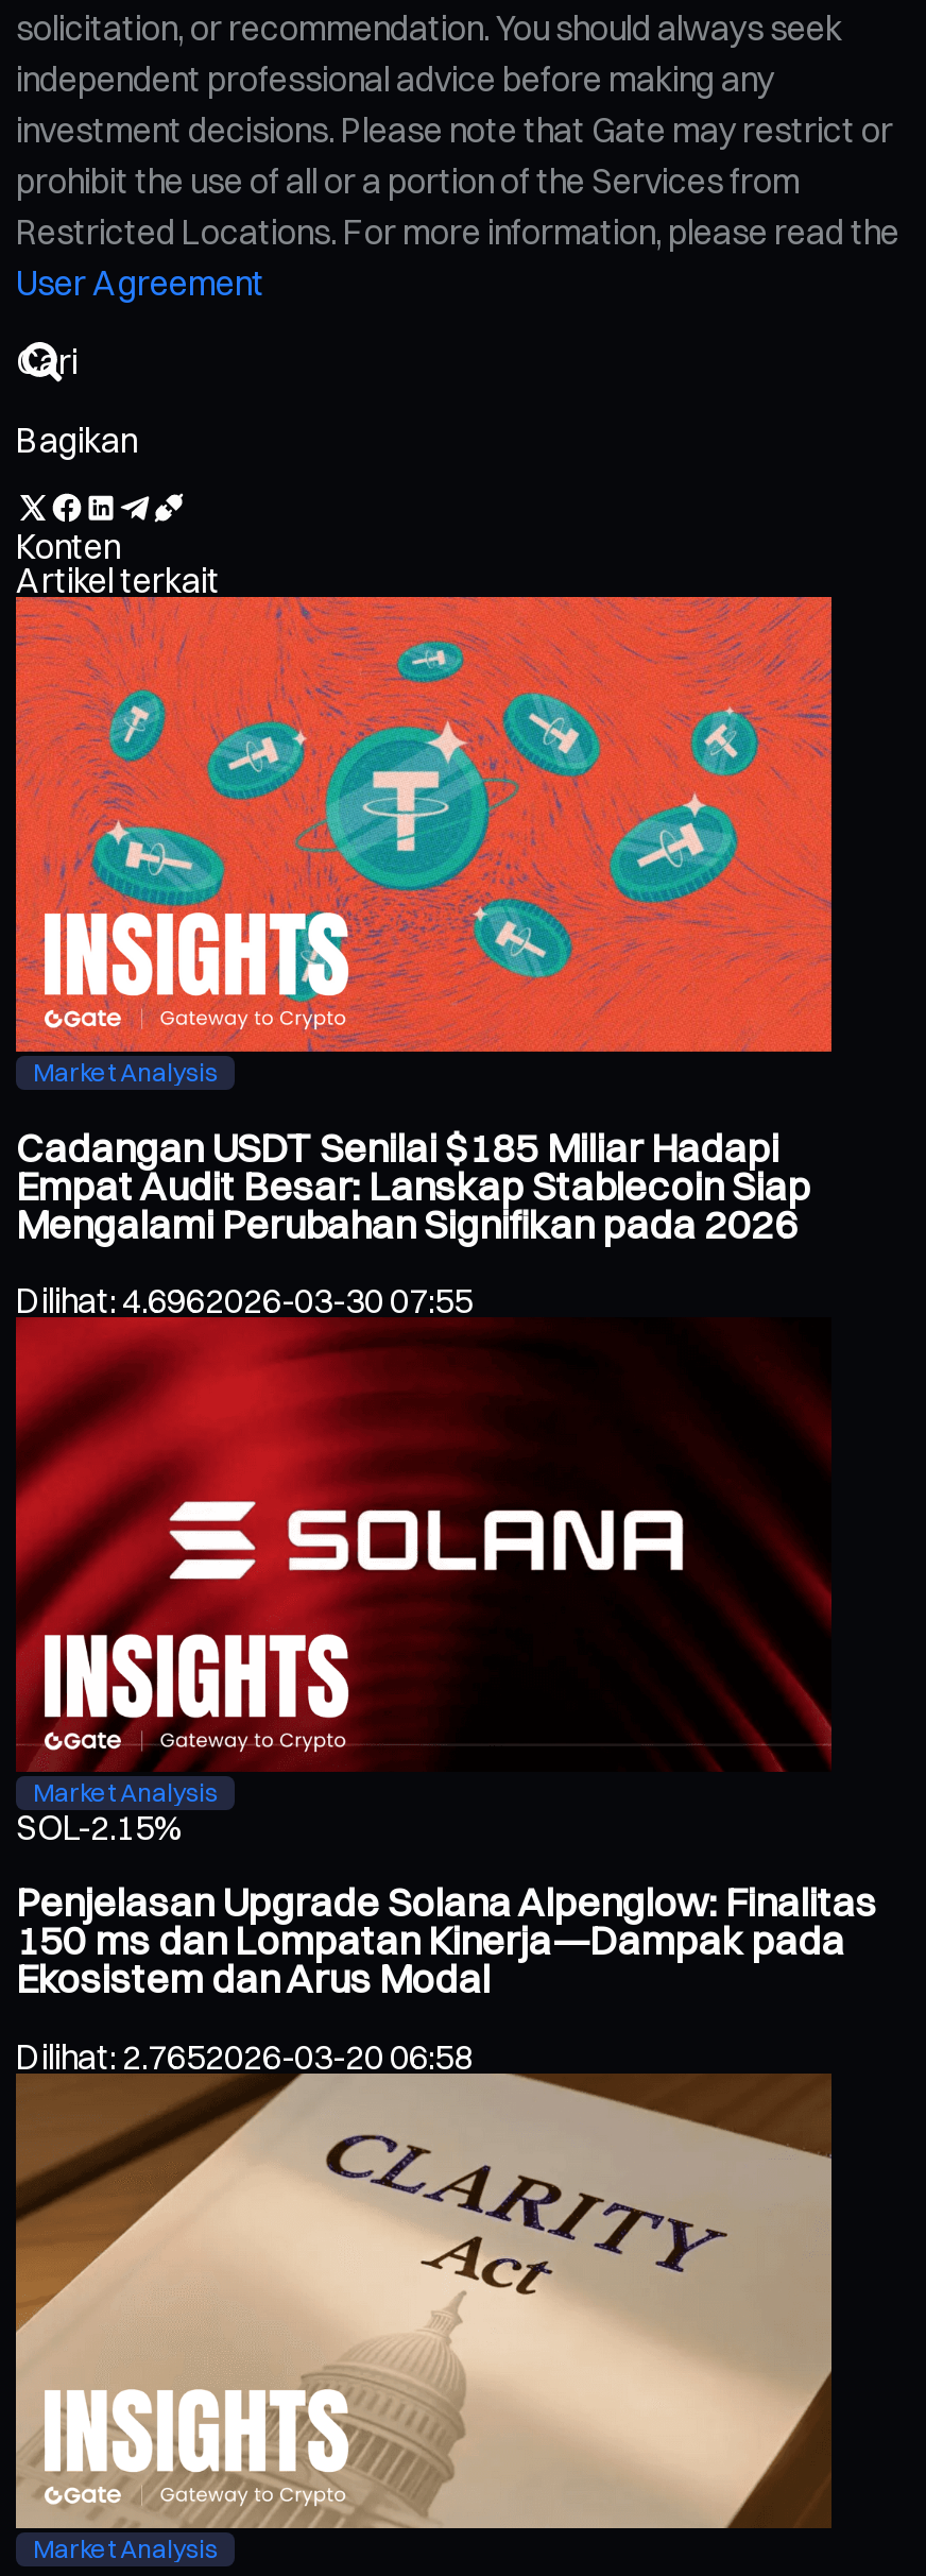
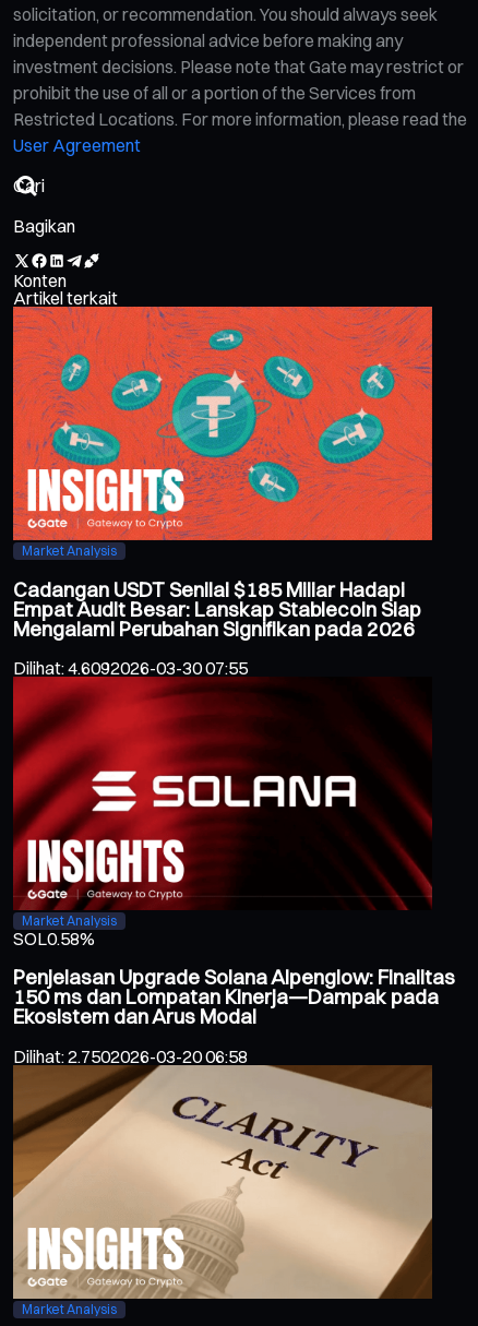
[16,1280,473,1322] Dilihat: 4.6962026-03-30 07:55 -> [13,657,248,679] Dilihat: 4.6092026-03-30 07:55
[16,1807,184,1849] SOL-2.15% -> [13,928,95,950] SOL0.58%
[16,2035,473,2077] Dilihat: 2.7652026-03-20 06:58 -> [13,1045,248,1067] Dilihat: 2.7502026-03-20 06:58

